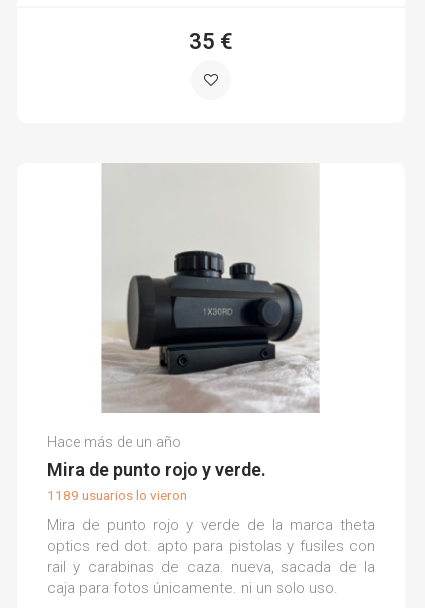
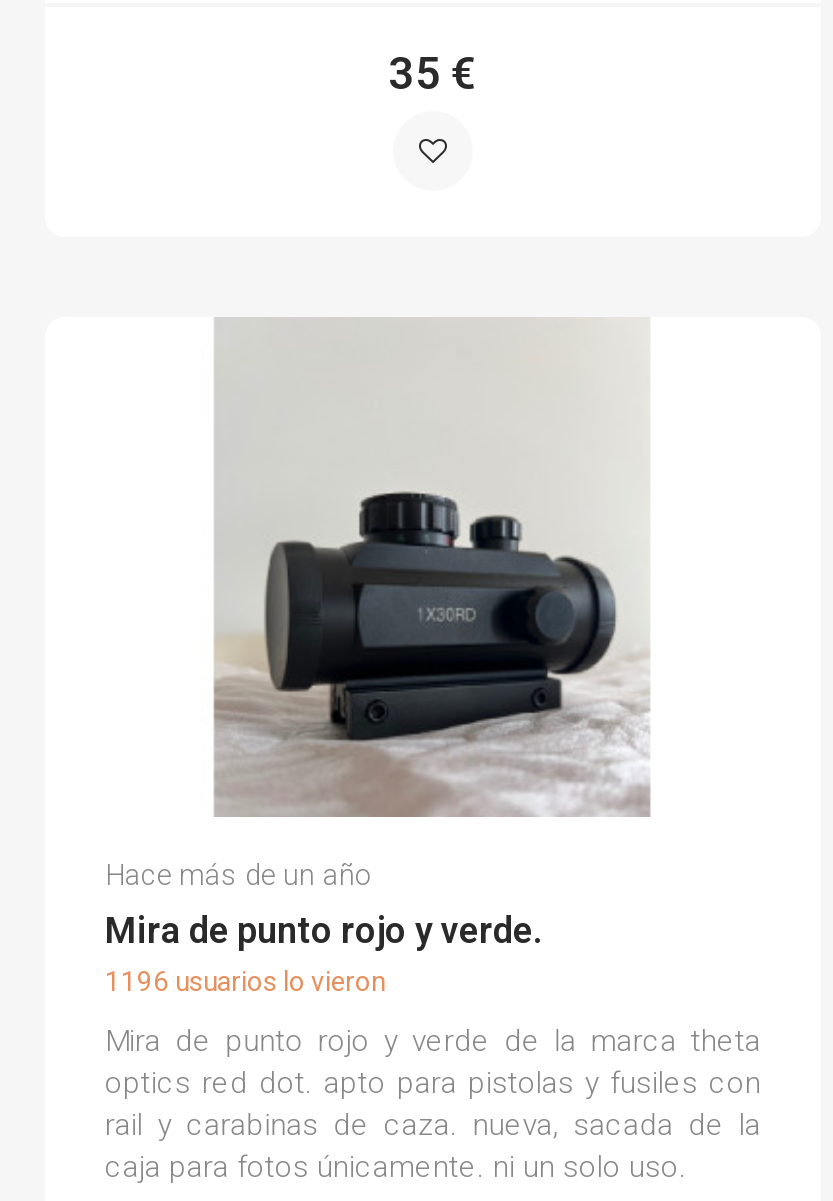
[47,487,187,503] 1189 usuarios lo vieron -> [105,965,385,997] 1196 usuarios lo vieron

